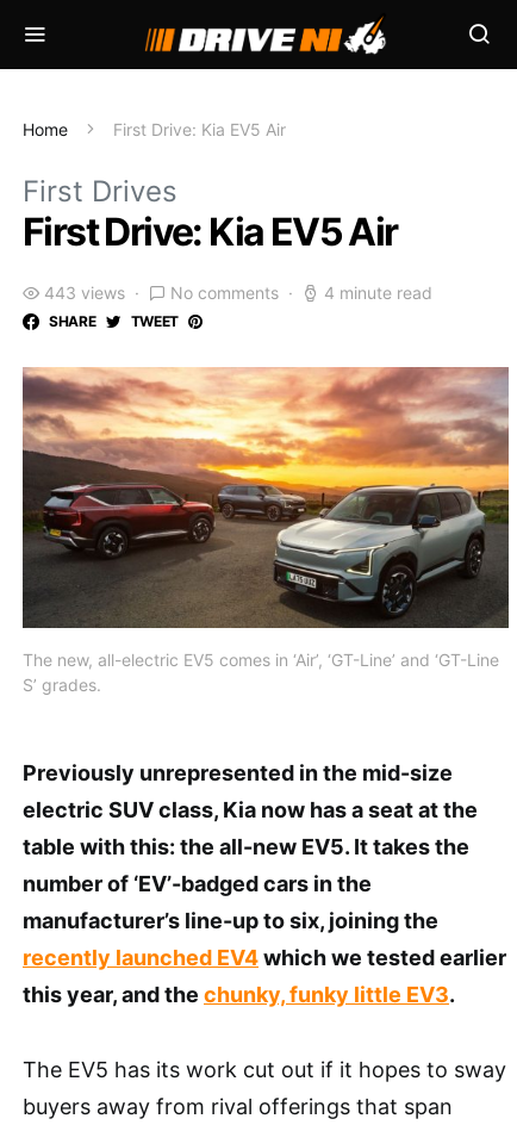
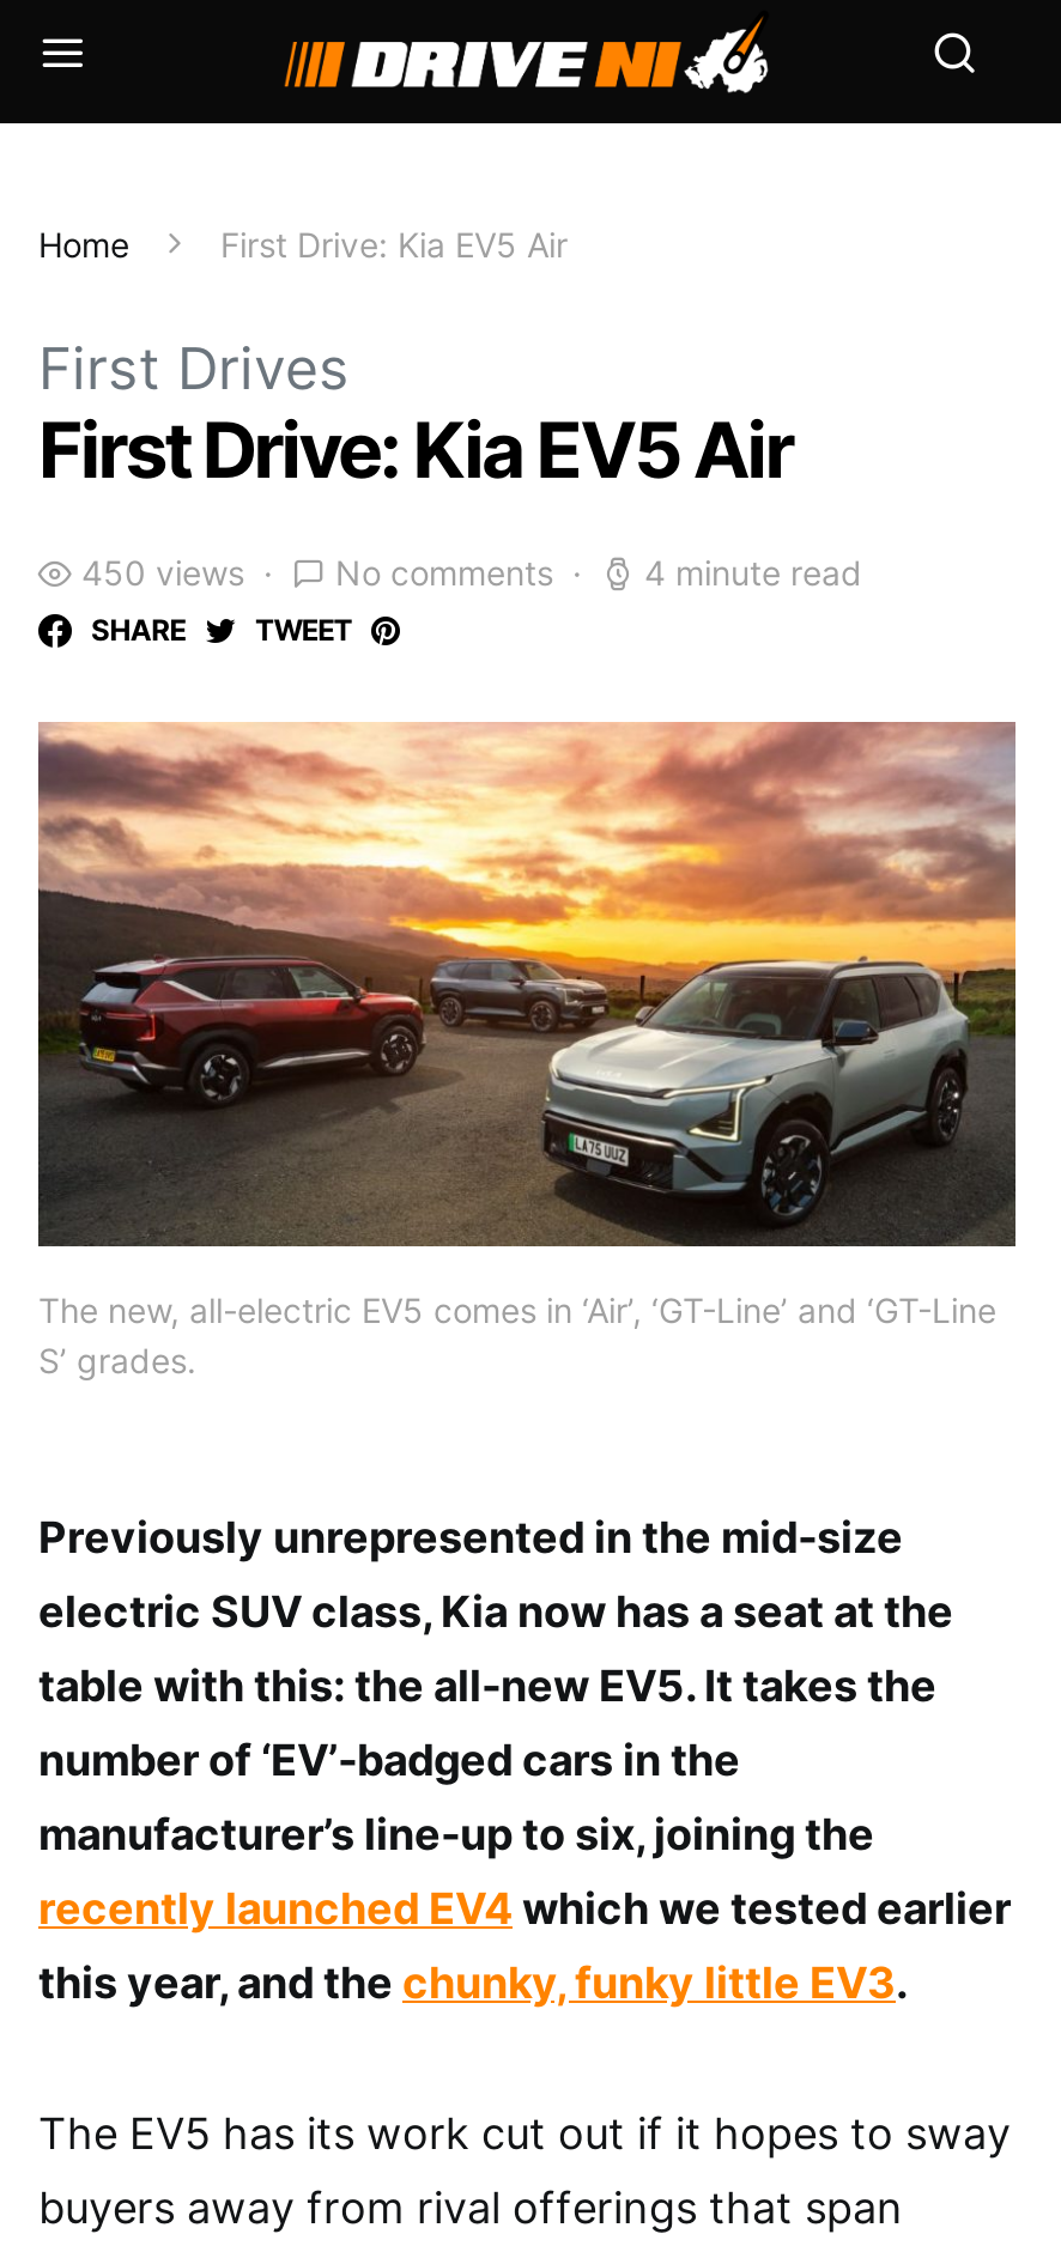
[44,282,125,303] 443 views -> [81,552,244,593] 450 views

